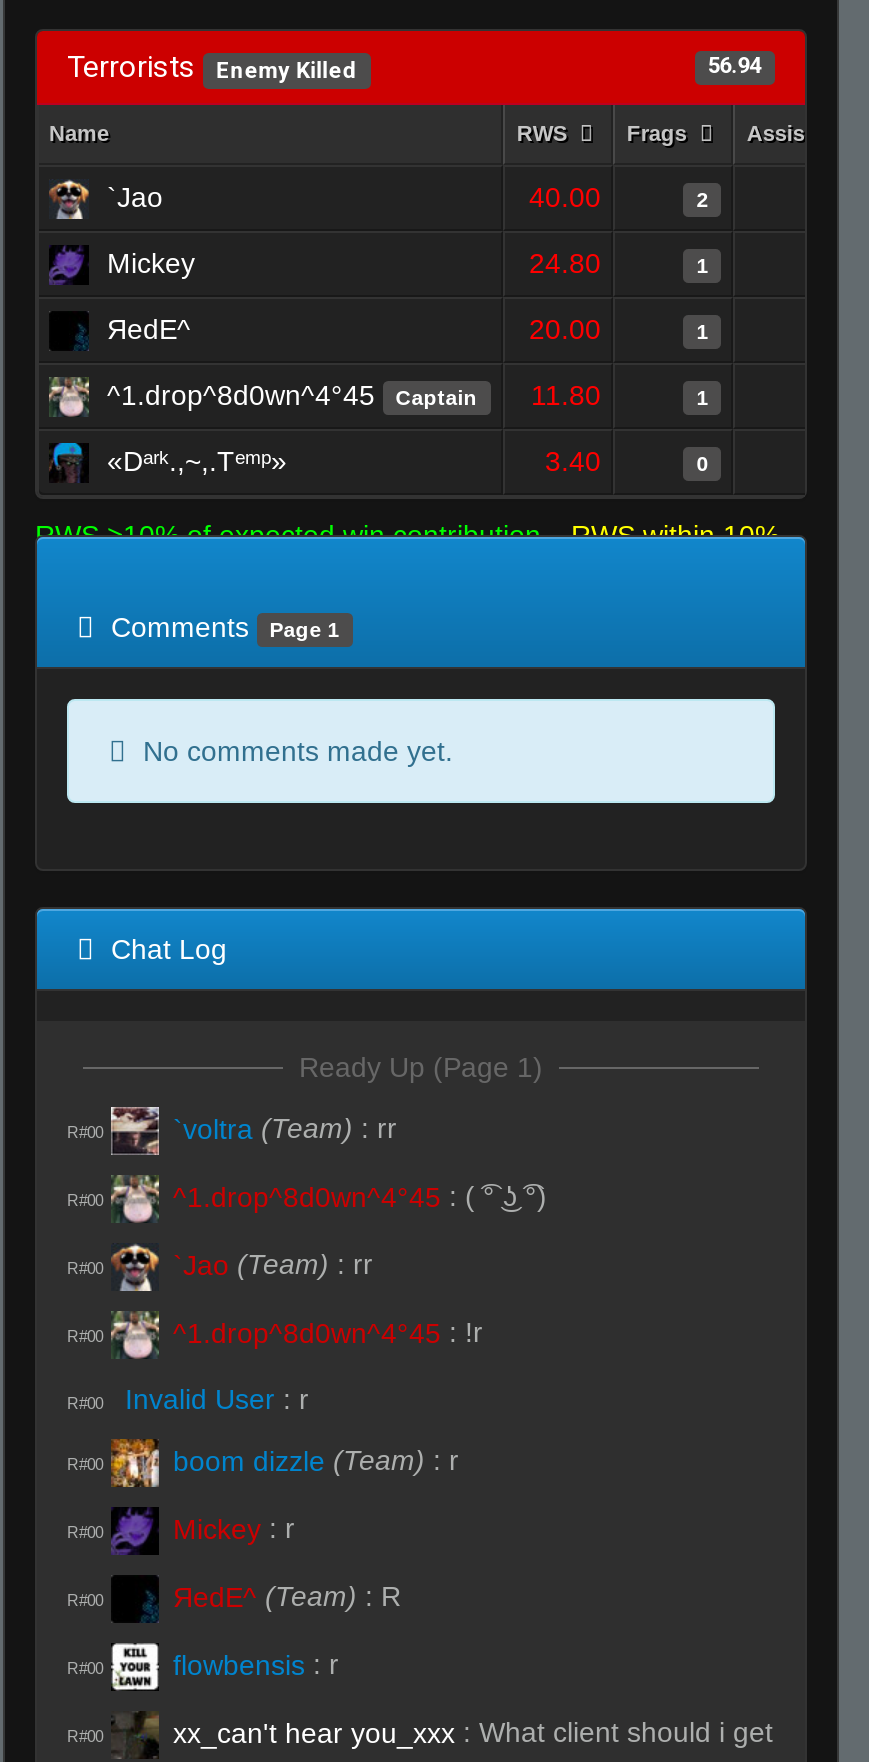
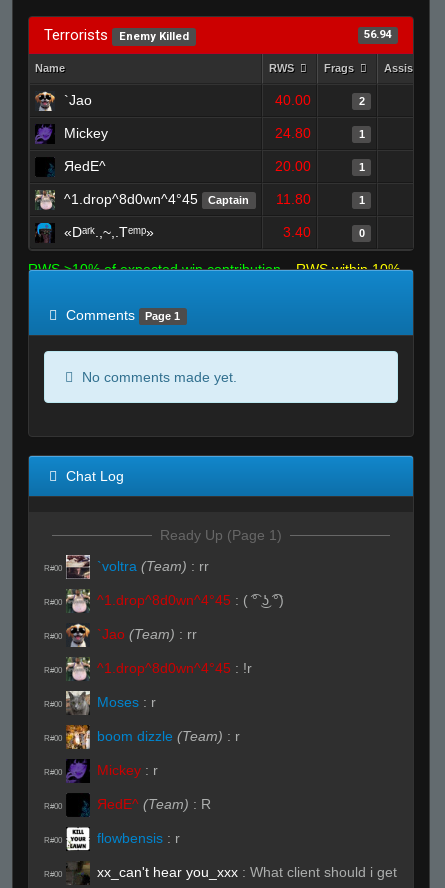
[125,1383,309,1415] Invalid User : r -> [97,694,156,710] Moses : r

